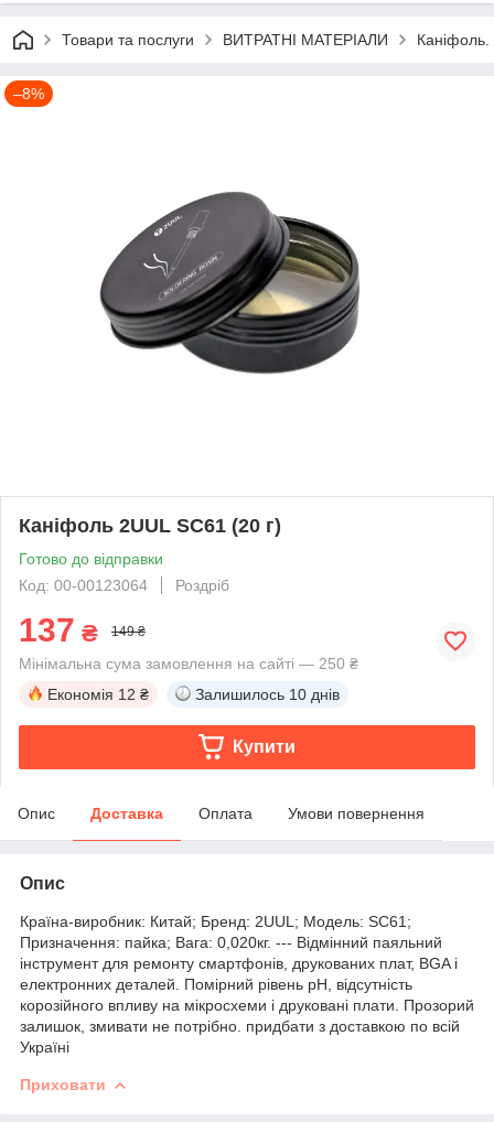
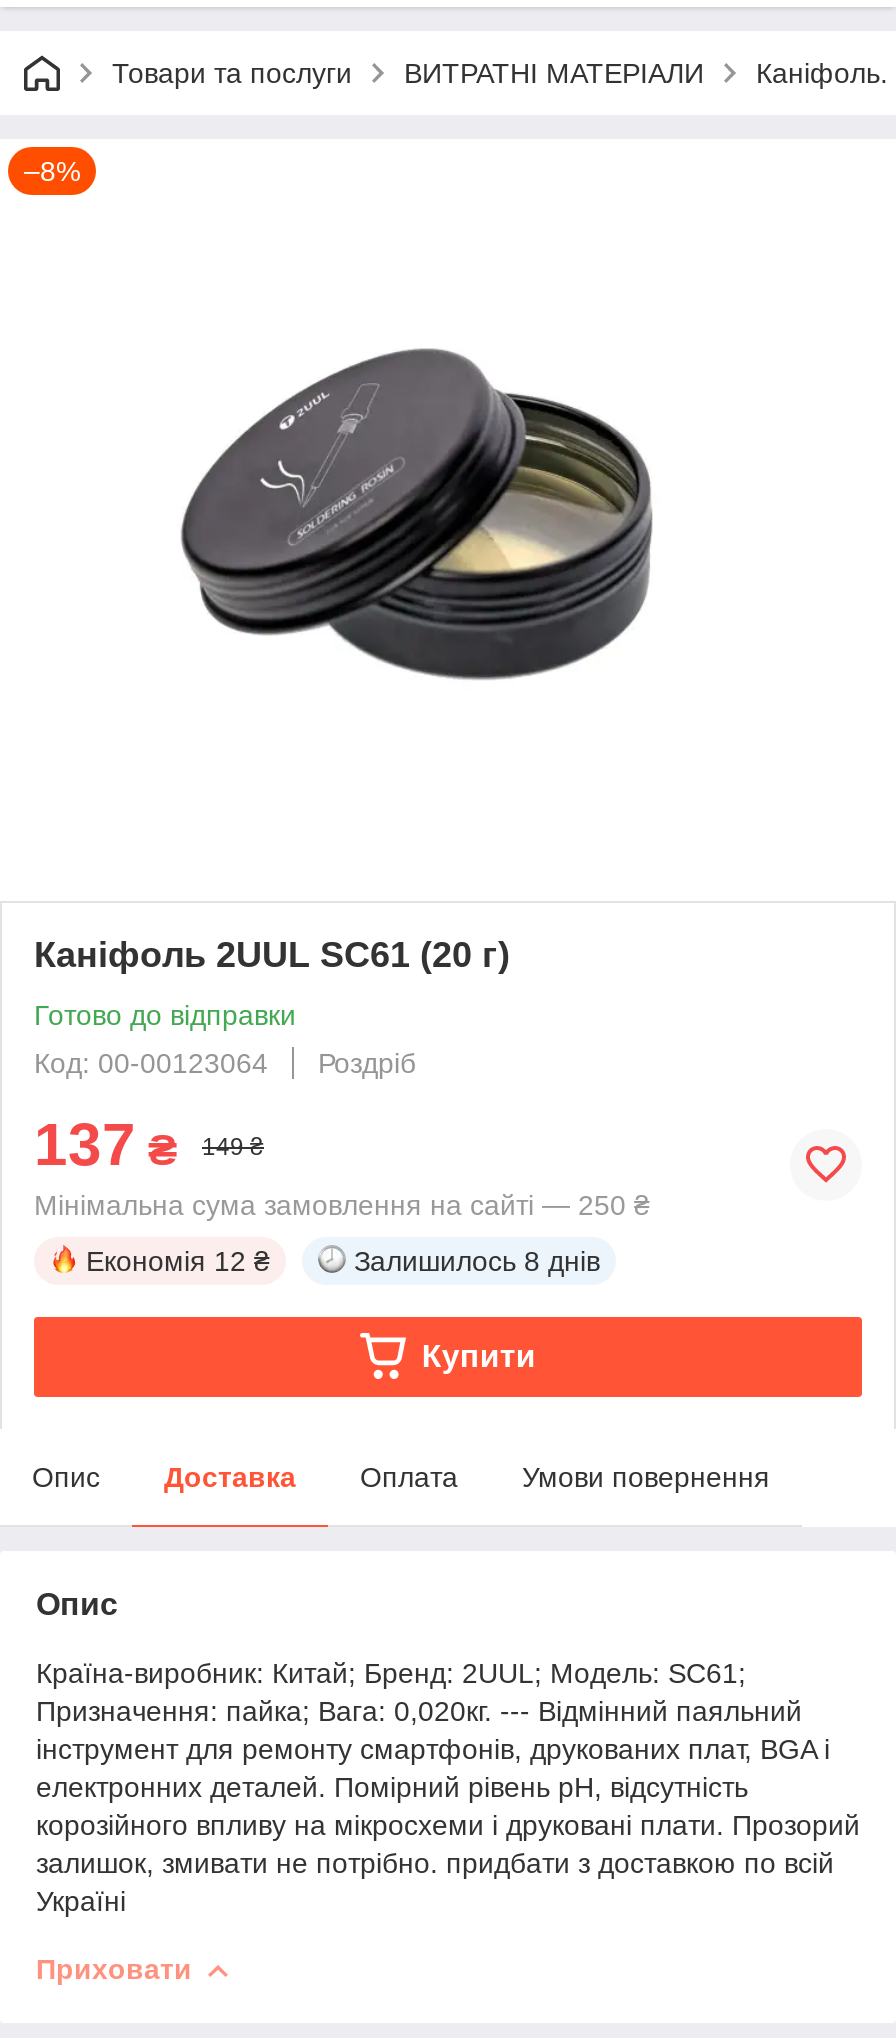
[195,685,340,703] Залишилось 10 днів -> [354,1245,600,1277] Залишилось 8 днів

